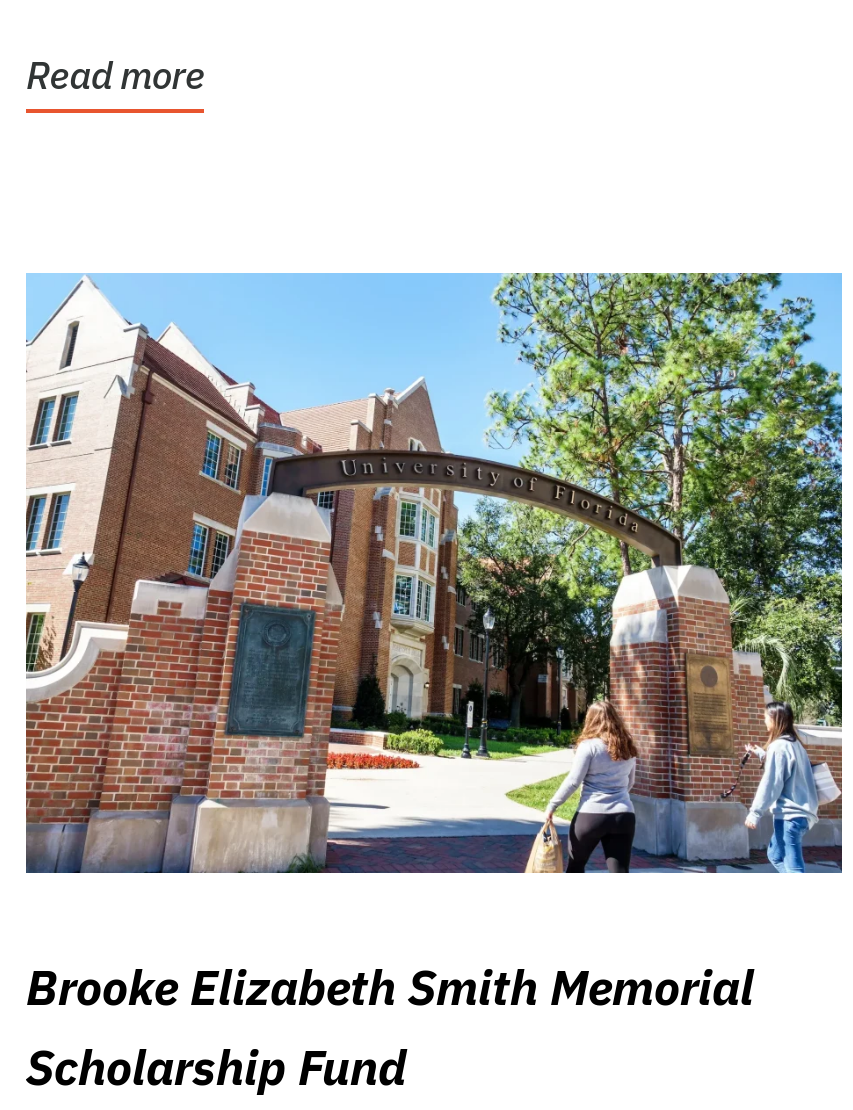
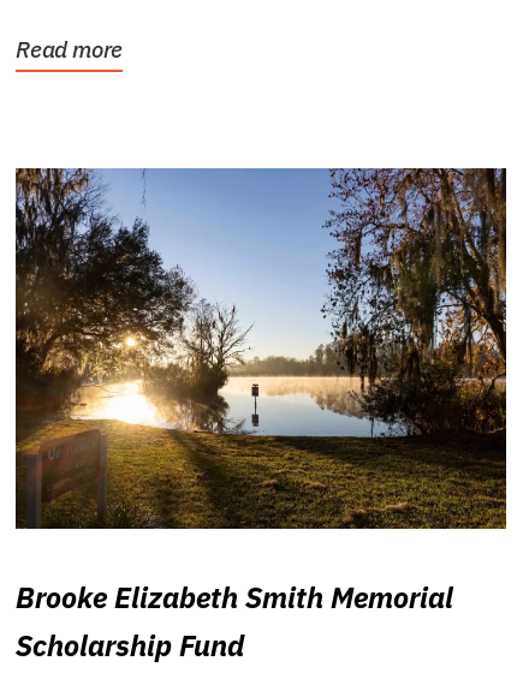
[24,271,844,875] [image] -> [14,167,507,530] [image]

